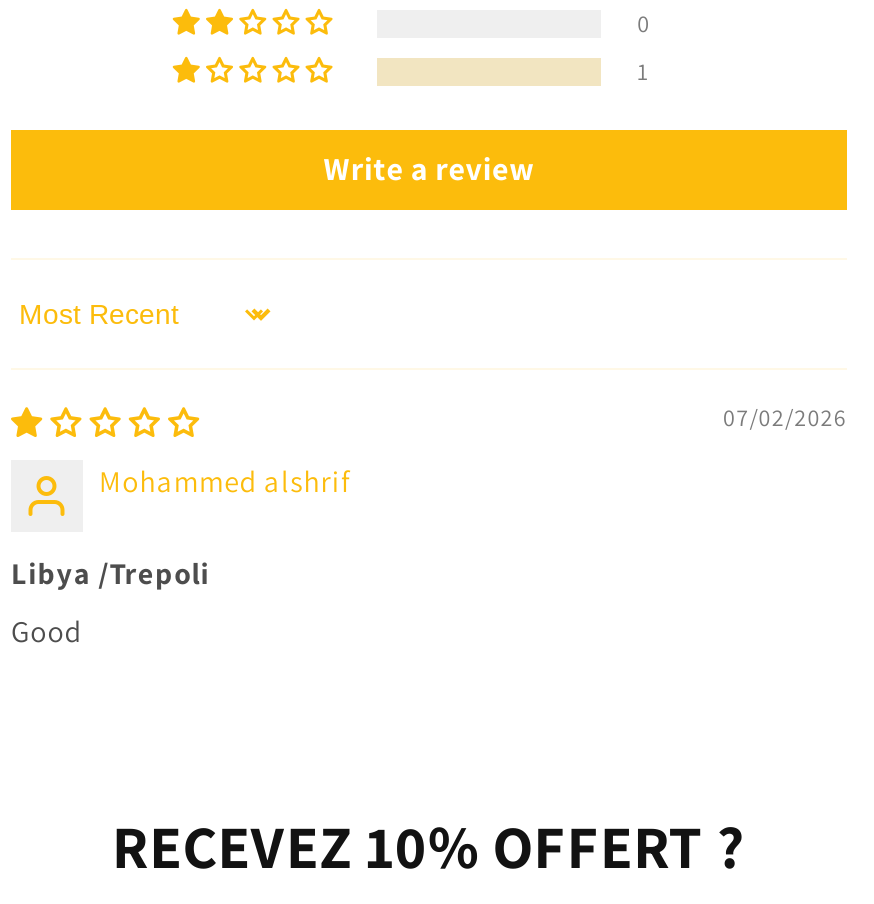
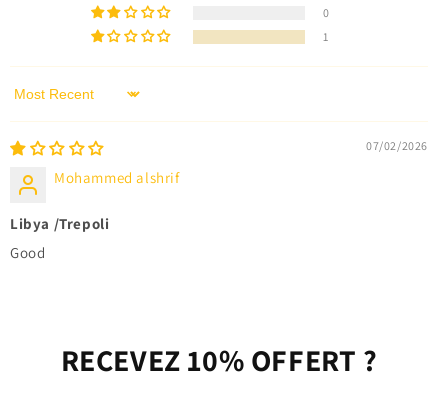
[324,149,534,191] Write a review -> none

